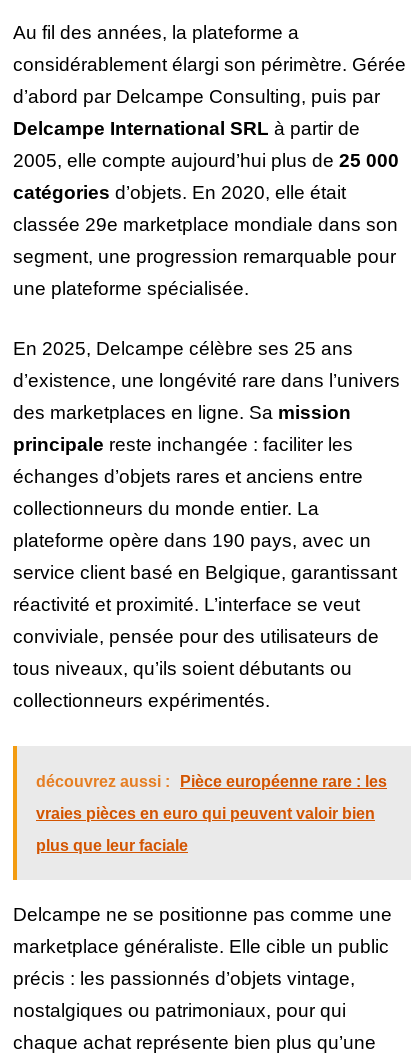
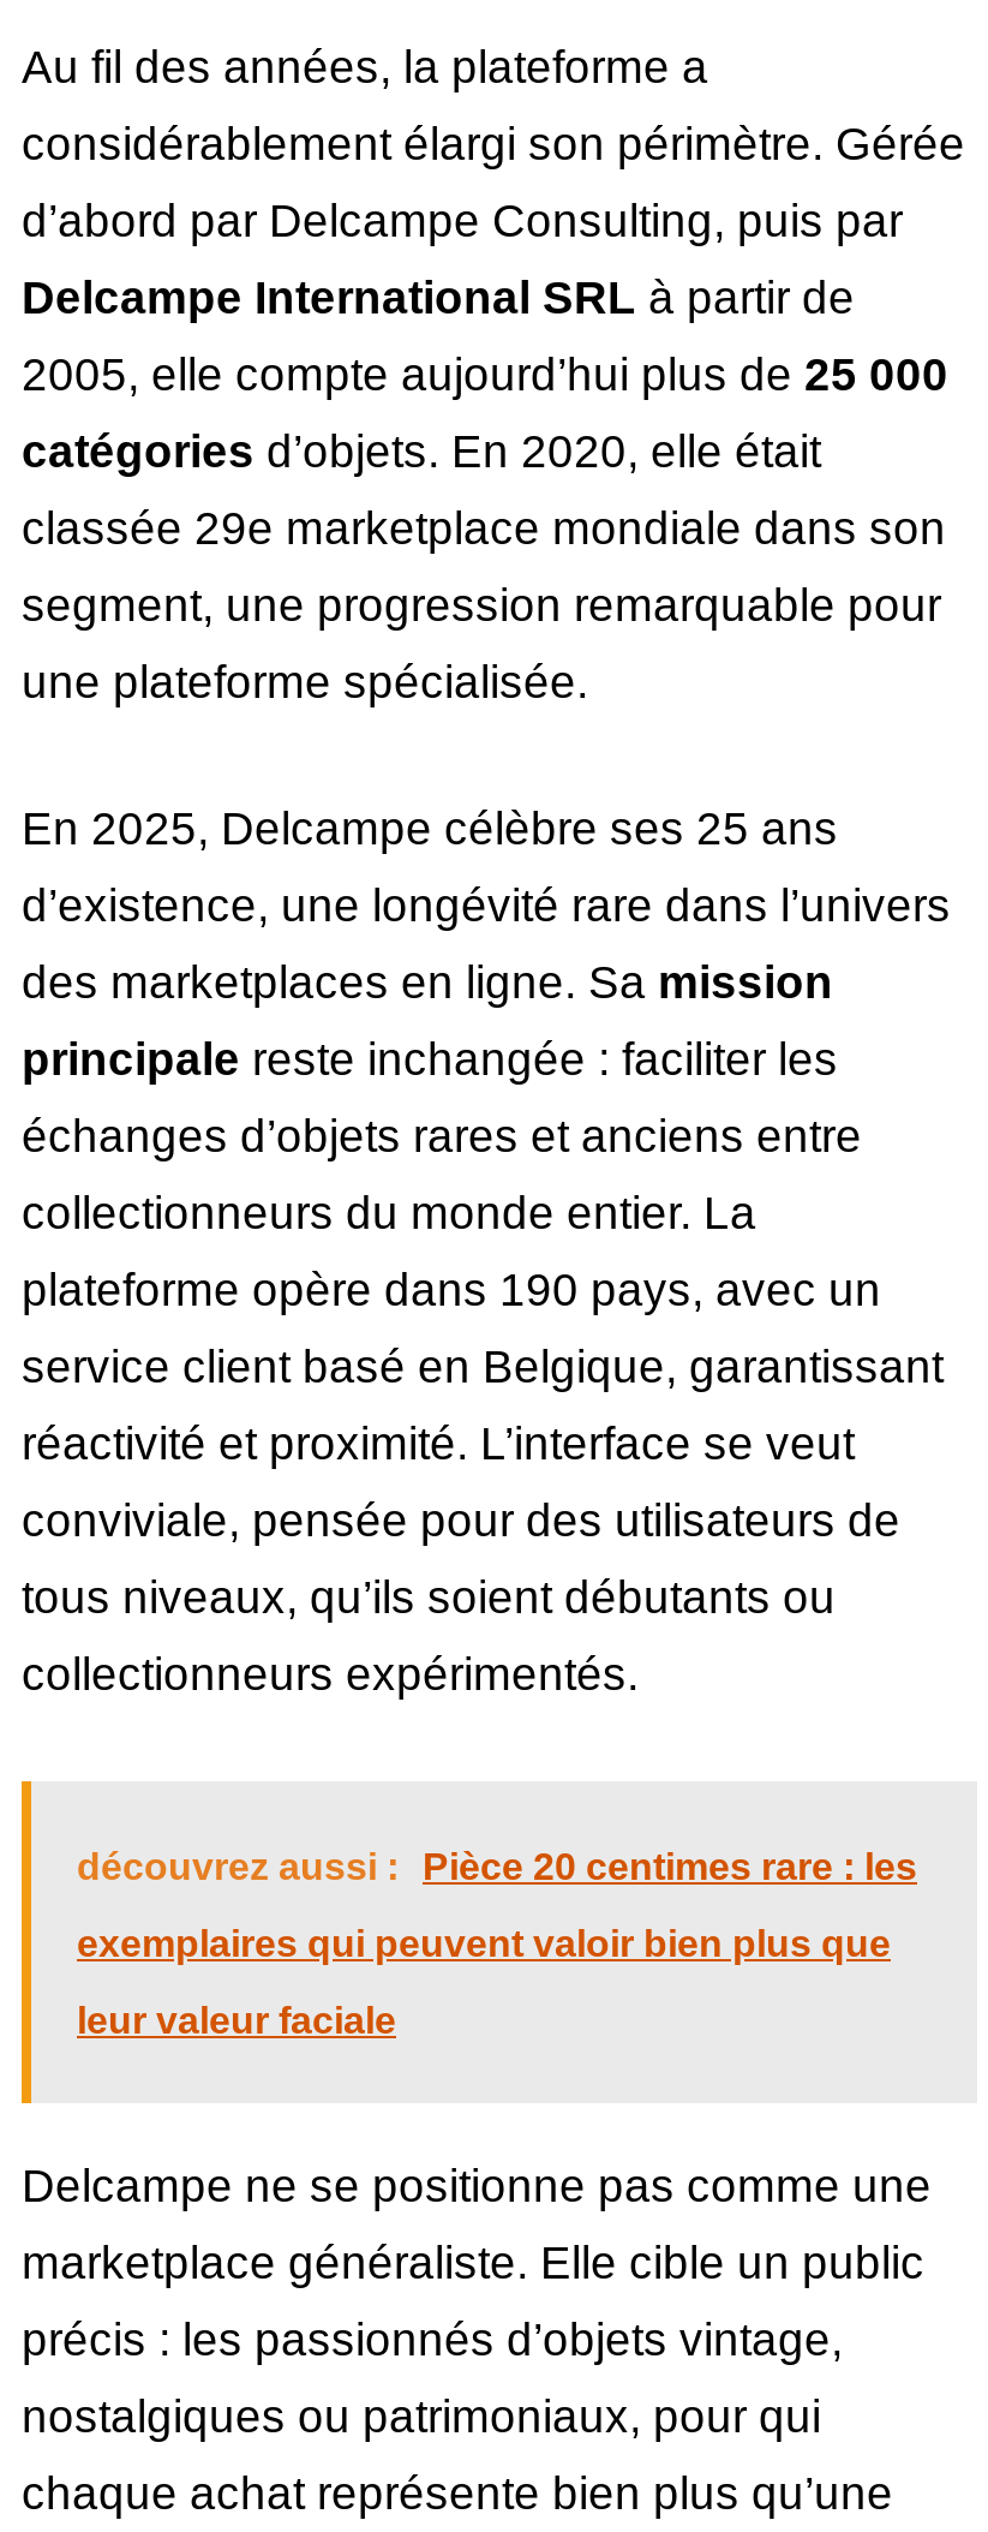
[36,773,387,790] découvrez aussi : Pièce européenne rare : les -> [77,1847,917,1888] découvrez aussi : Pièce 20 centimes rare : les
[36,805,375,822] vraies pièces en euro qui peuvent valoir bien -> [77,1924,891,1965] exemplaires qui peuvent valoir bien plus que
[36,837,188,854] plus que leur faciale -> [77,2001,396,2042] leur valeur faciale

